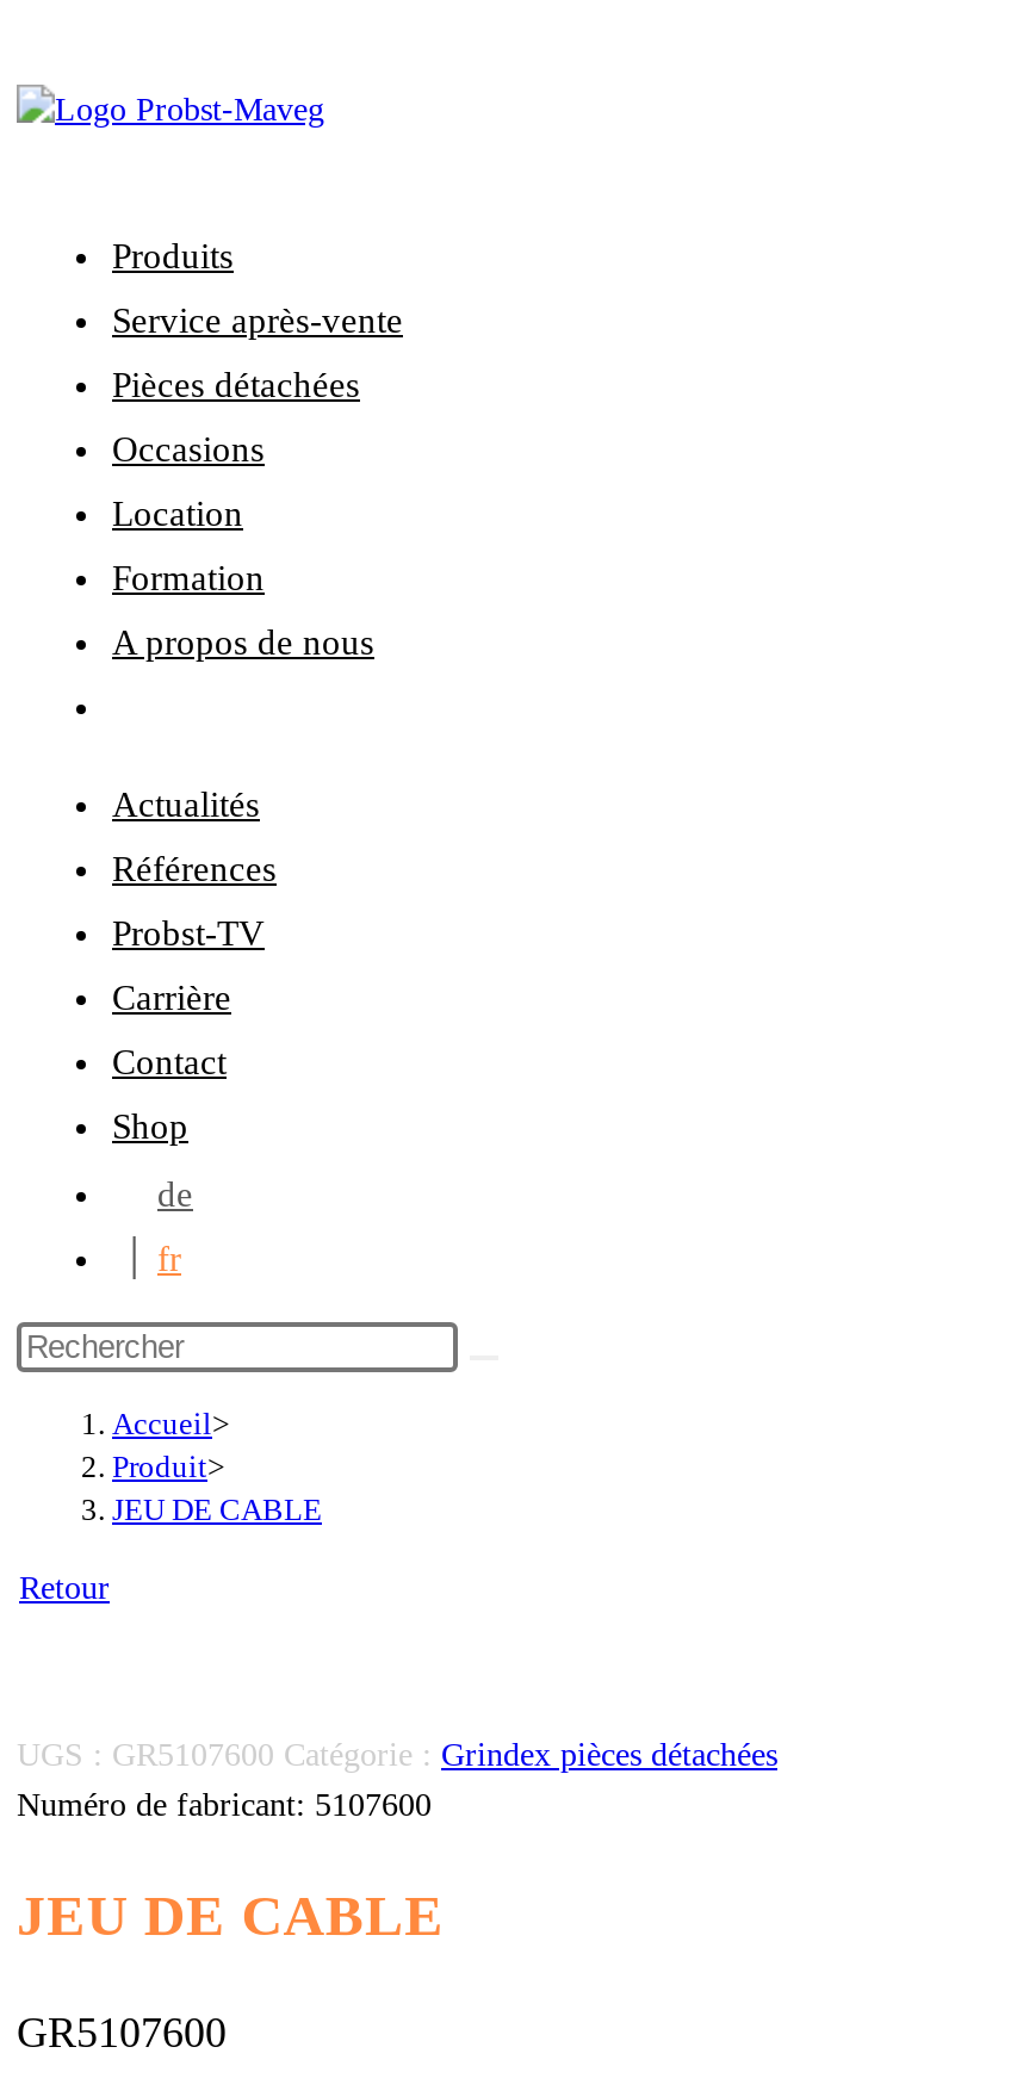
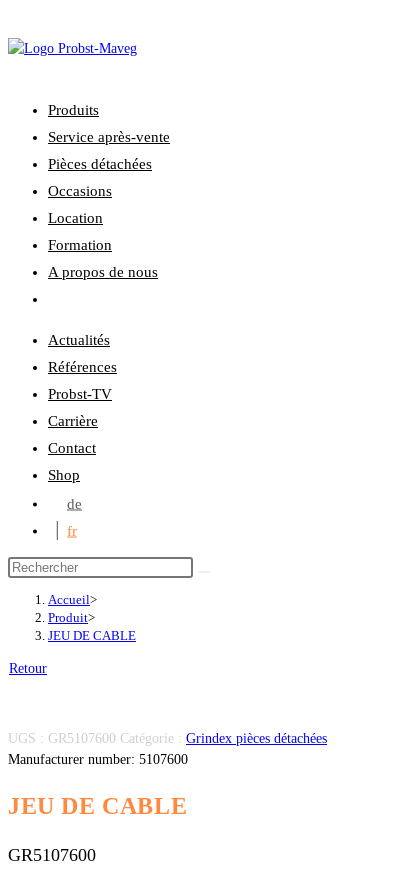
[17,1787,432,1823] Numéro de fabricant: 5107600 -> [8,752,188,767] Manufacturer number: 5107600

